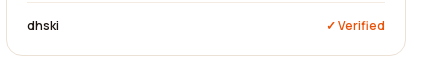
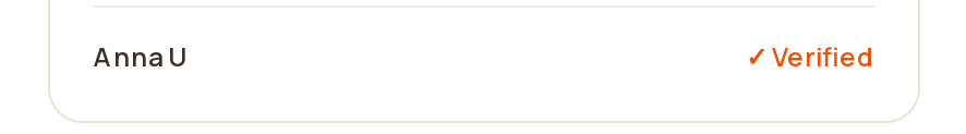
[27,17,59,34] dhski -> [94,38,188,75] Anna U

